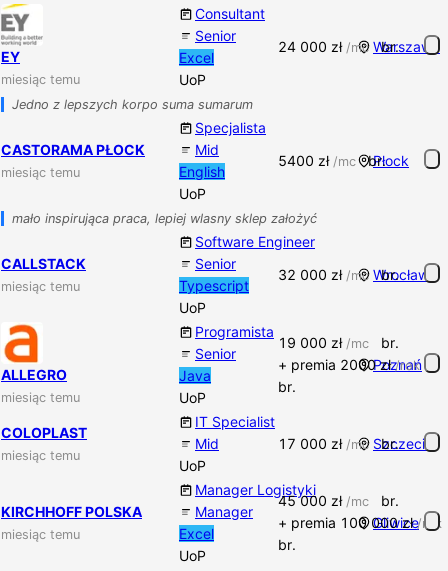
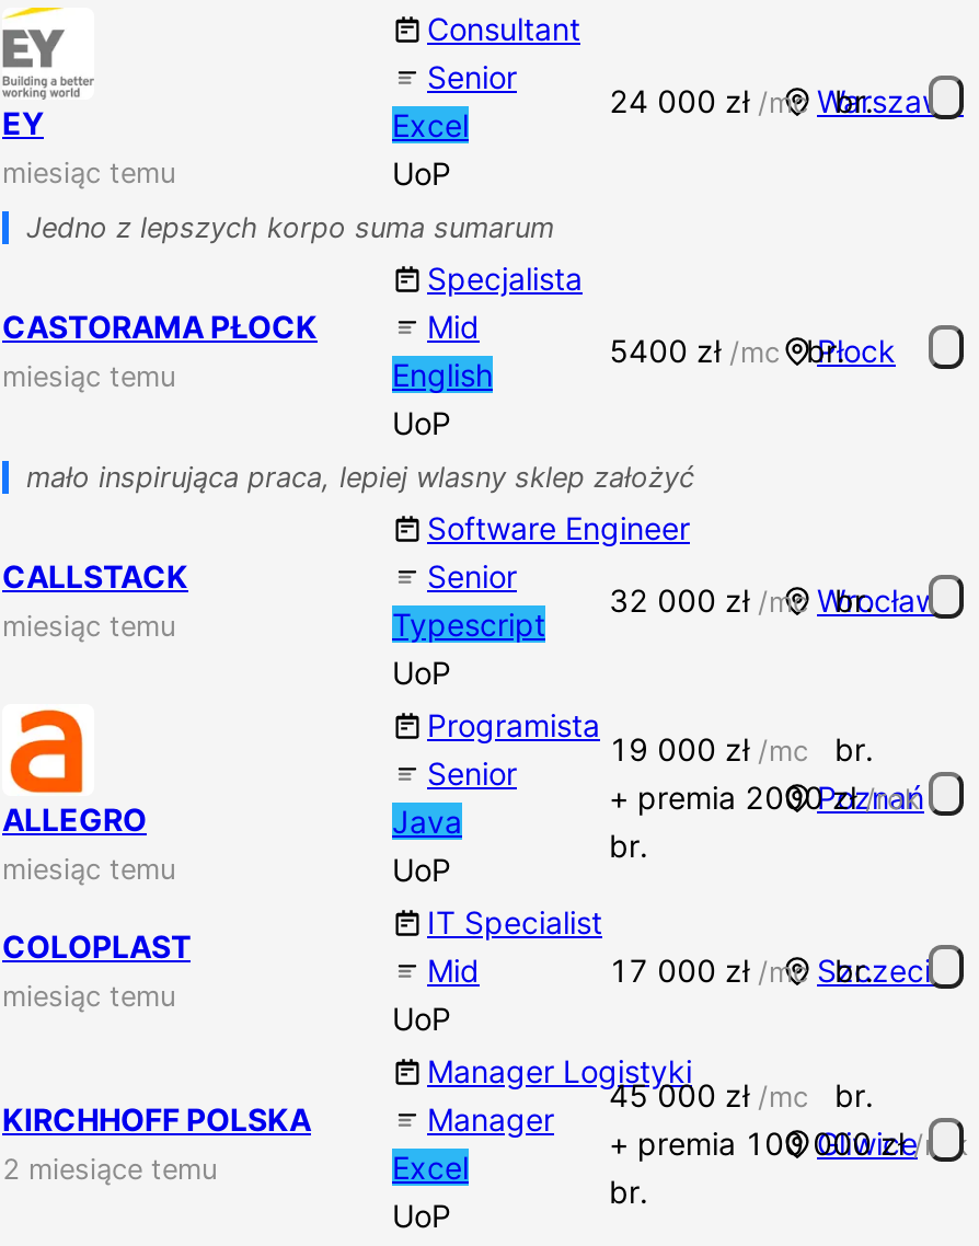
[1,527,80,542] miesiąc temu -> [2,1153,217,1186] 2 miesiące temu

